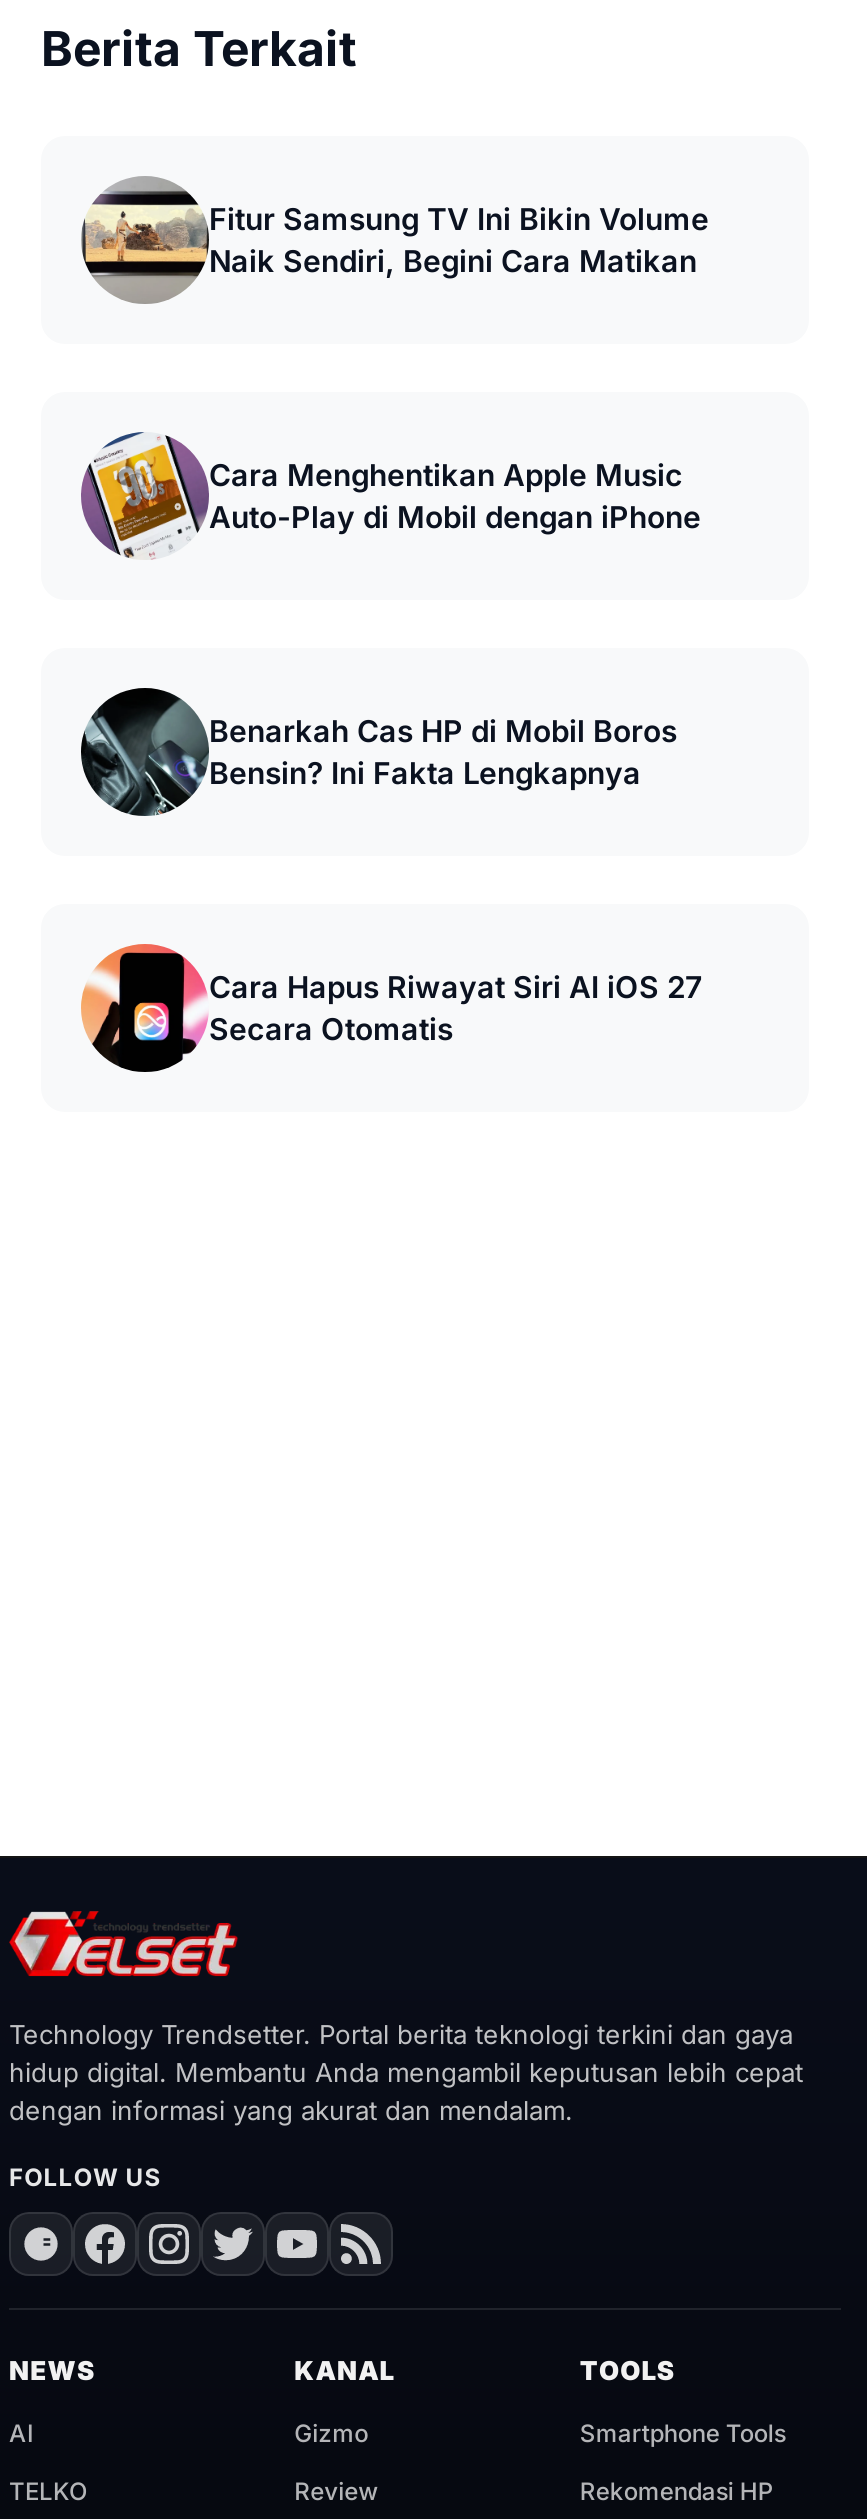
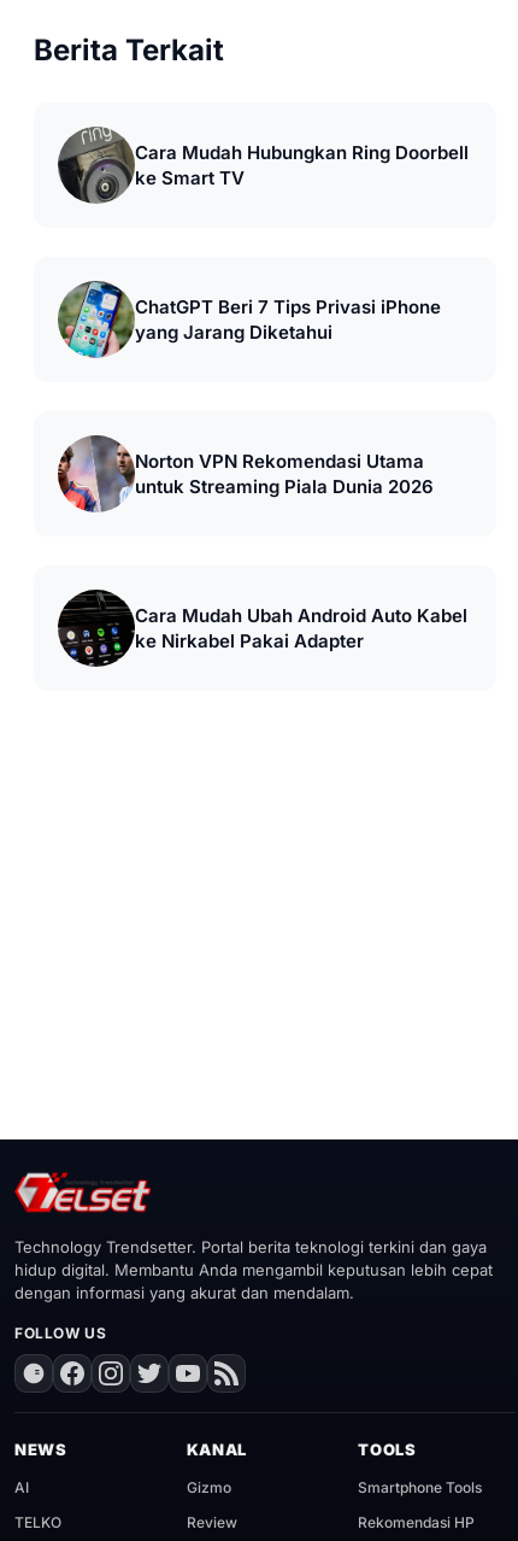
[81,180,709,300] [image] | Fitur Samsung TV Ini Bikin Volume | Naik Sendiri, Begini Cara Matikan -> [59,128,469,203] [image] | Cara Mudah Hubungkan Ring Doorbell | ke Smart TV
[81,432,701,558] [image] | Cara Menghentikan Apple Music | Auto-Play di Mobil dengan iPhone -> [58,280,441,358] [image] | ChatGPT Beri 7 Tips Privasi iPhone | yang Jarang Diketahui
[79,690,677,816] [image] | Benarkah Cas HP di Mobil Boros | Bensin? Ini Fakta Lengkapnya -> [57,435,434,512] [image] | Norton VPN Rekomendasi Utama | untuk Streaming Piala Dunia 2026
[79,942,703,1070] [image] | Cara Hapus Riwayat Siri AI iOS 27 | Secara Otomatis -> [57,588,467,667] [image] | Cara Mudah Ubah Android Auto Kabel | ke Nirkabel Pakai Adapter

